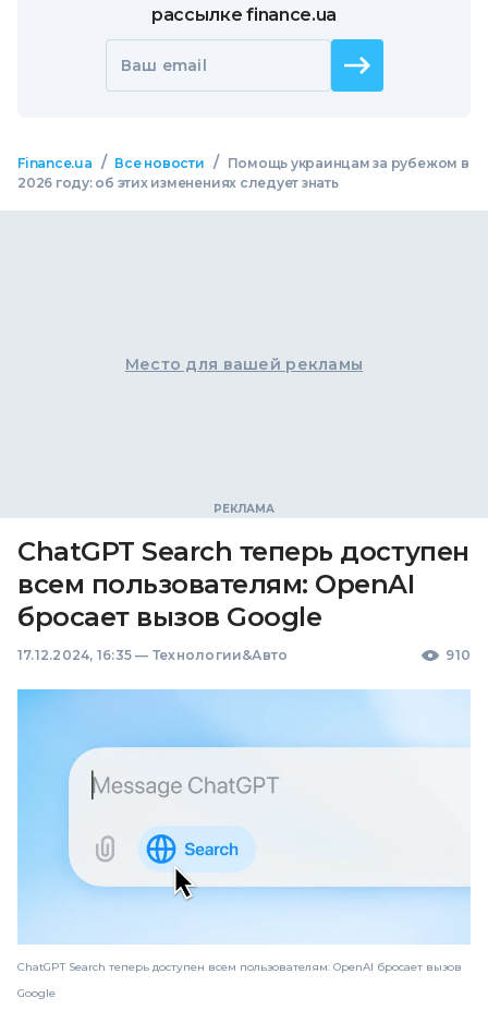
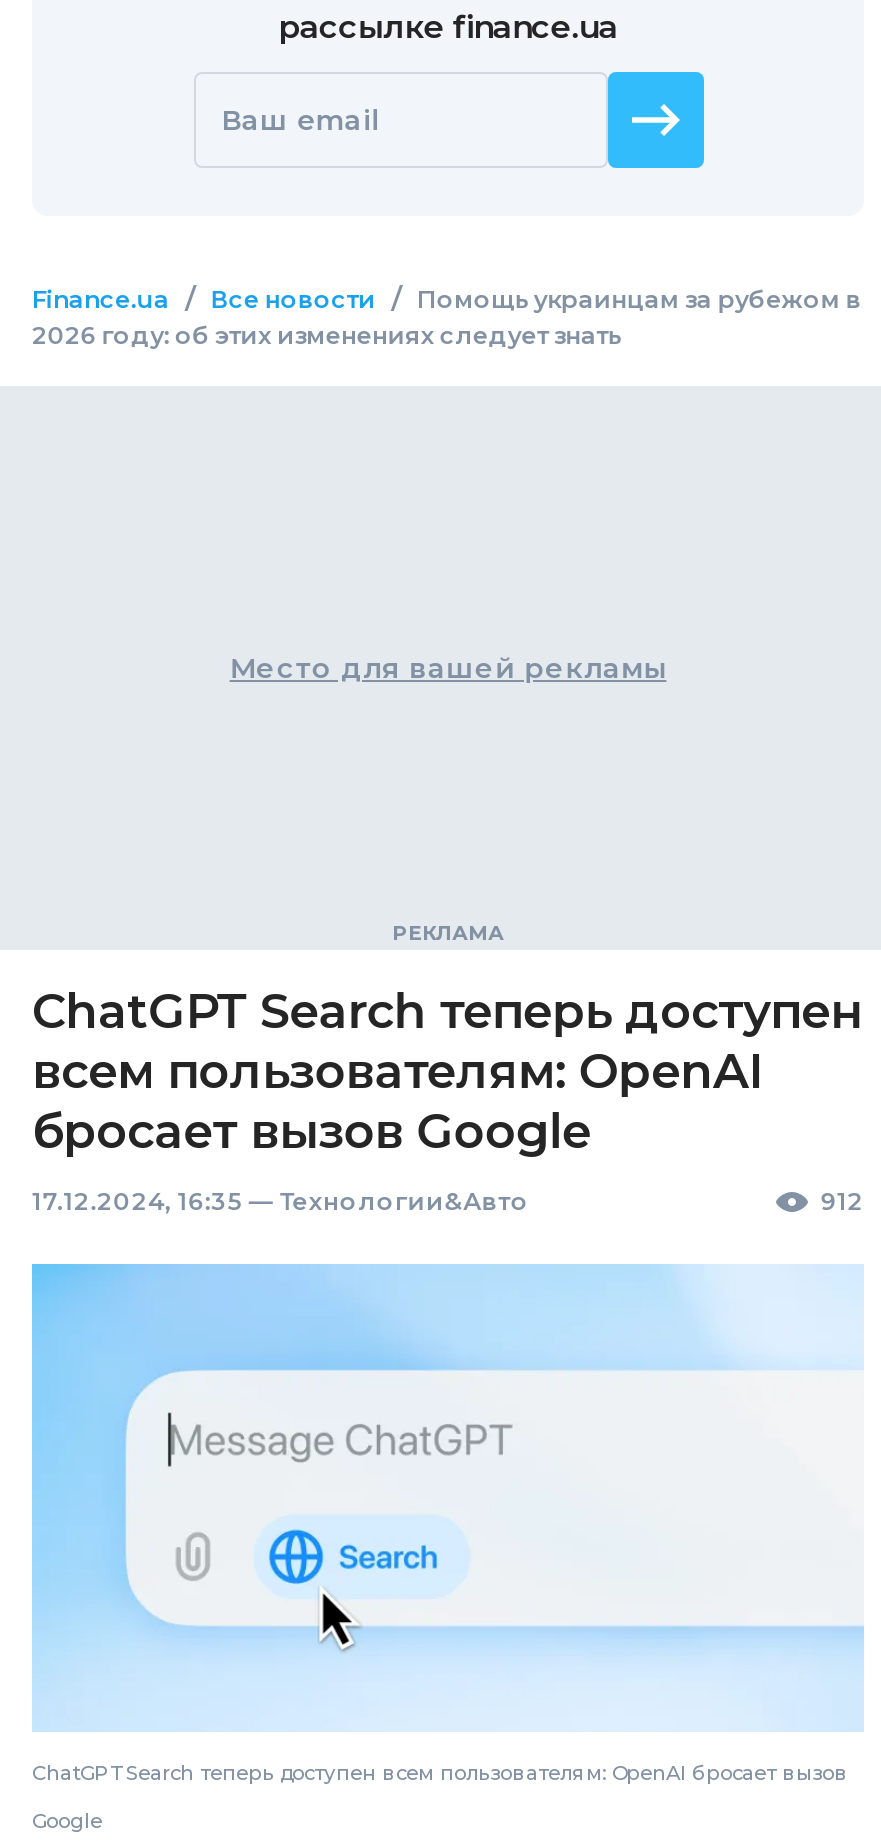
[446,647,471,663] 910 -> [821,1186,864,1216] 912

